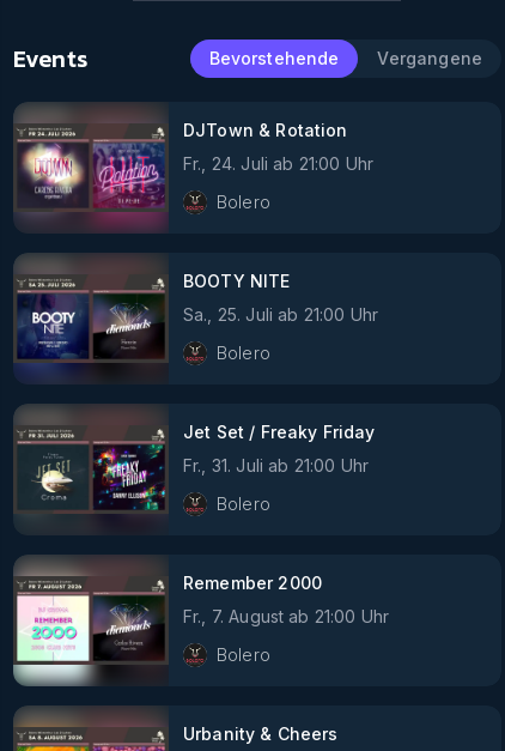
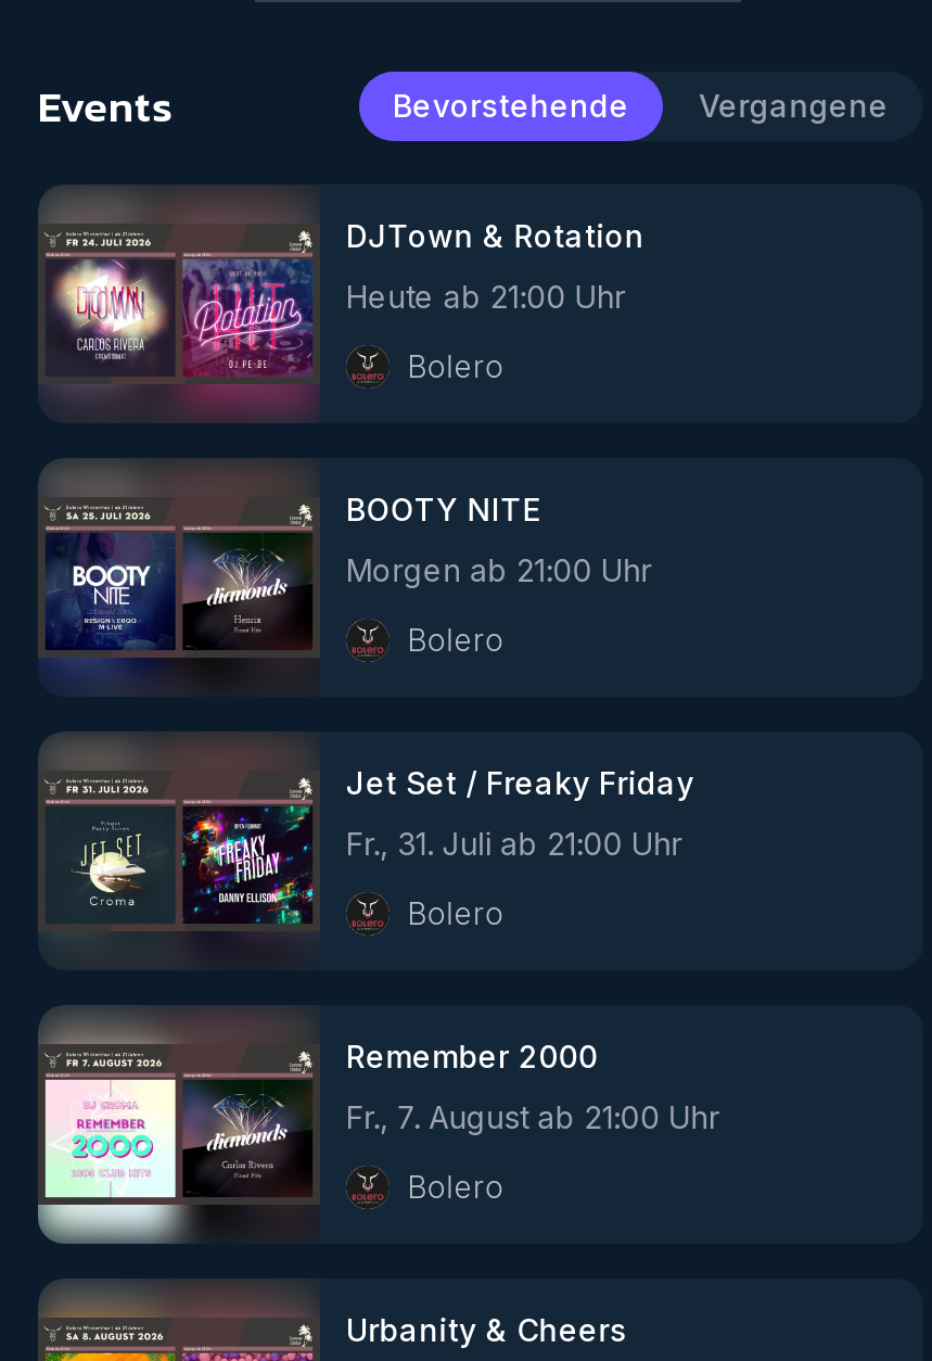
[183,153,373,174] Fr., 24. Juli ab 21:00 Uhr -> [346,278,626,315] Heute ab 21:00 Uhr
[183,304,378,325] Sa., 25. Juli ab 21:00 Uhr -> [346,551,652,588] Morgen ab 21:00 Uhr

